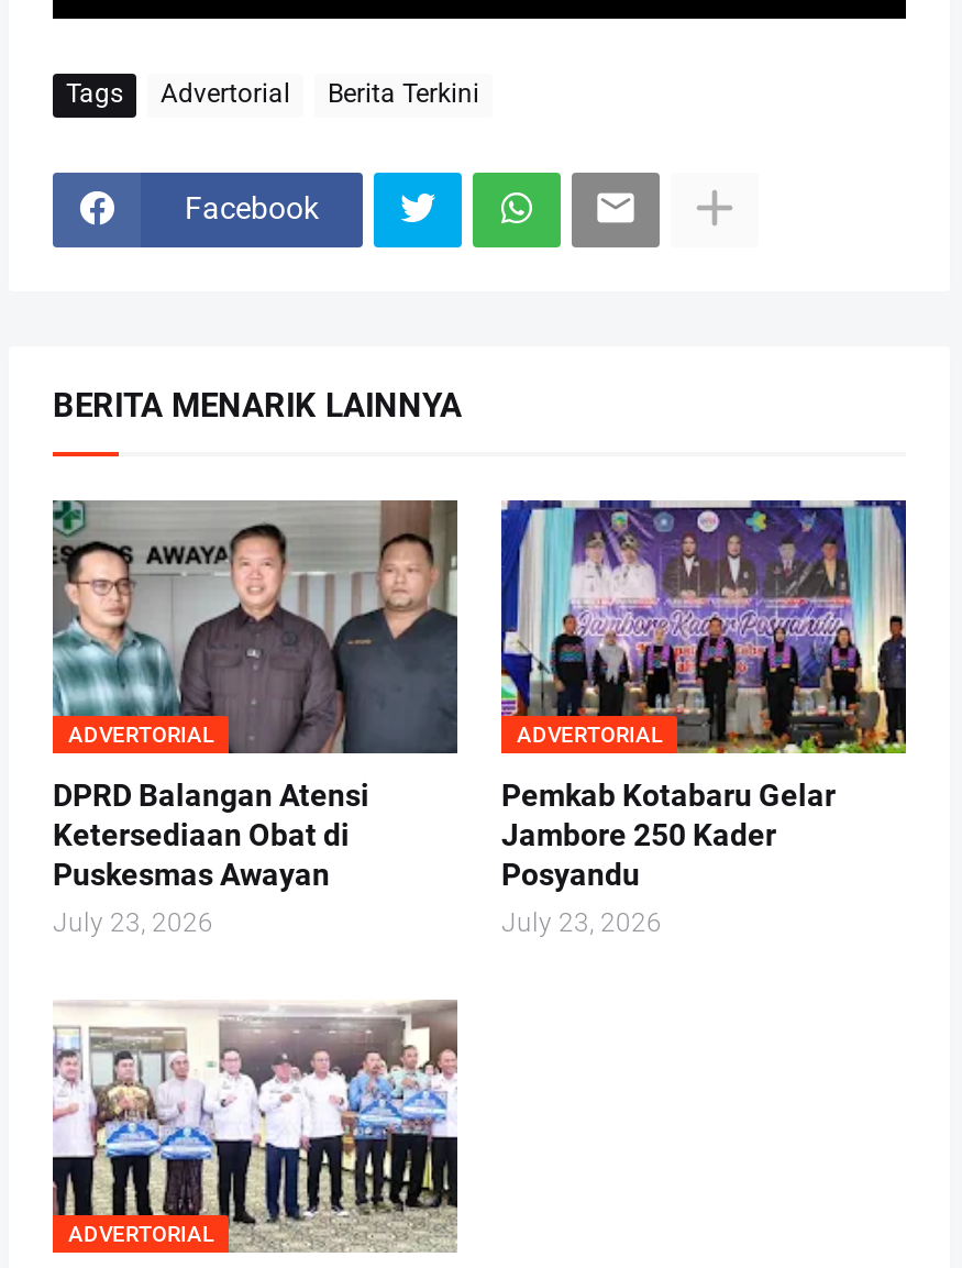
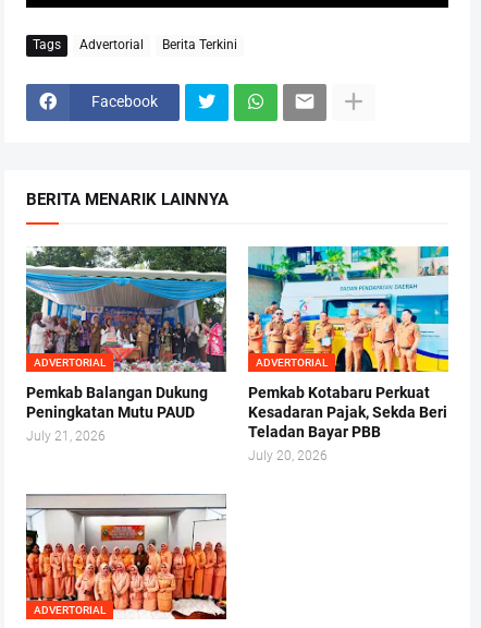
[51,498,457,938] [image] | DPRD Balangan Atensi | Ketersediaan Obat di | Puskesmas Awayan | July 23, 2026 -> [25,246,227,444] [image] | Pemkab Balangan Dukung | Peningkatan Mutu PAUD | July 21, 2026
[499,498,908,938] [image] | Pemkab Kotabaru Gelar | Jambore 250 Kader | Posyandu | July 23, 2026 -> [247,245,449,463] [image] | Pemkab Kotabaru Perkuat | Kesadaran Pajak, Sekda Beri | Teladan Bayar PBB | July 20, 2026
[51,1000,460,1253] [image] -> [25,493,227,620] [image]

